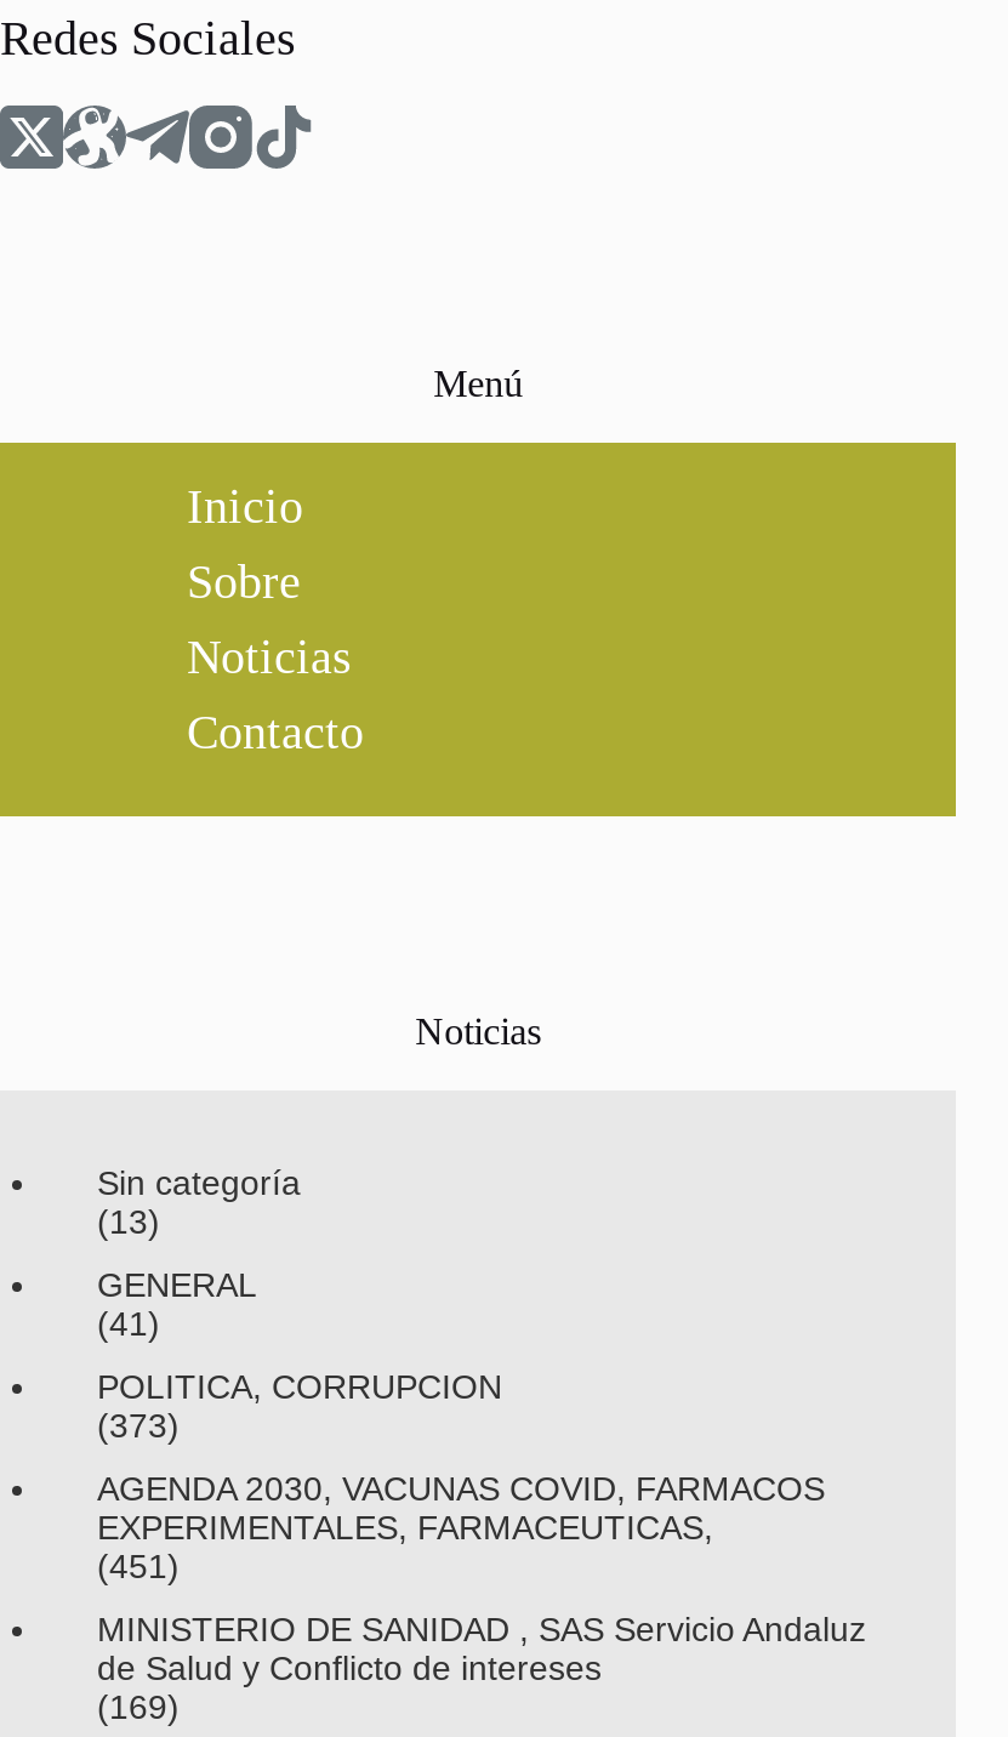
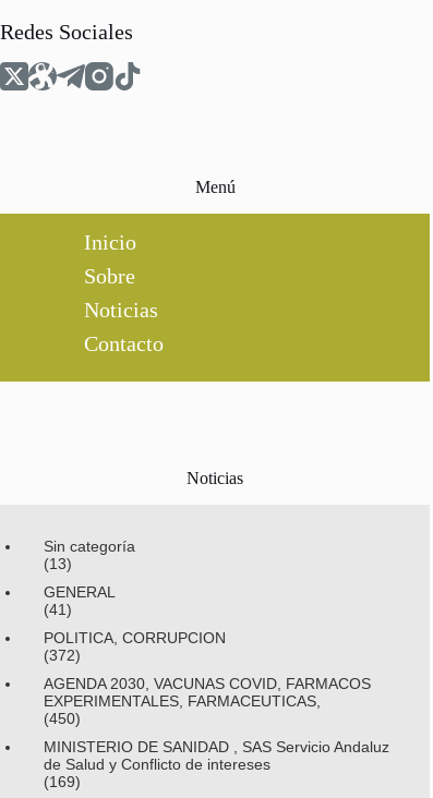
[97,1406,180,1445] (373) -> [44,646,81,664] (372)
[97,1547,180,1585] (451) -> [44,710,81,727] (450)

